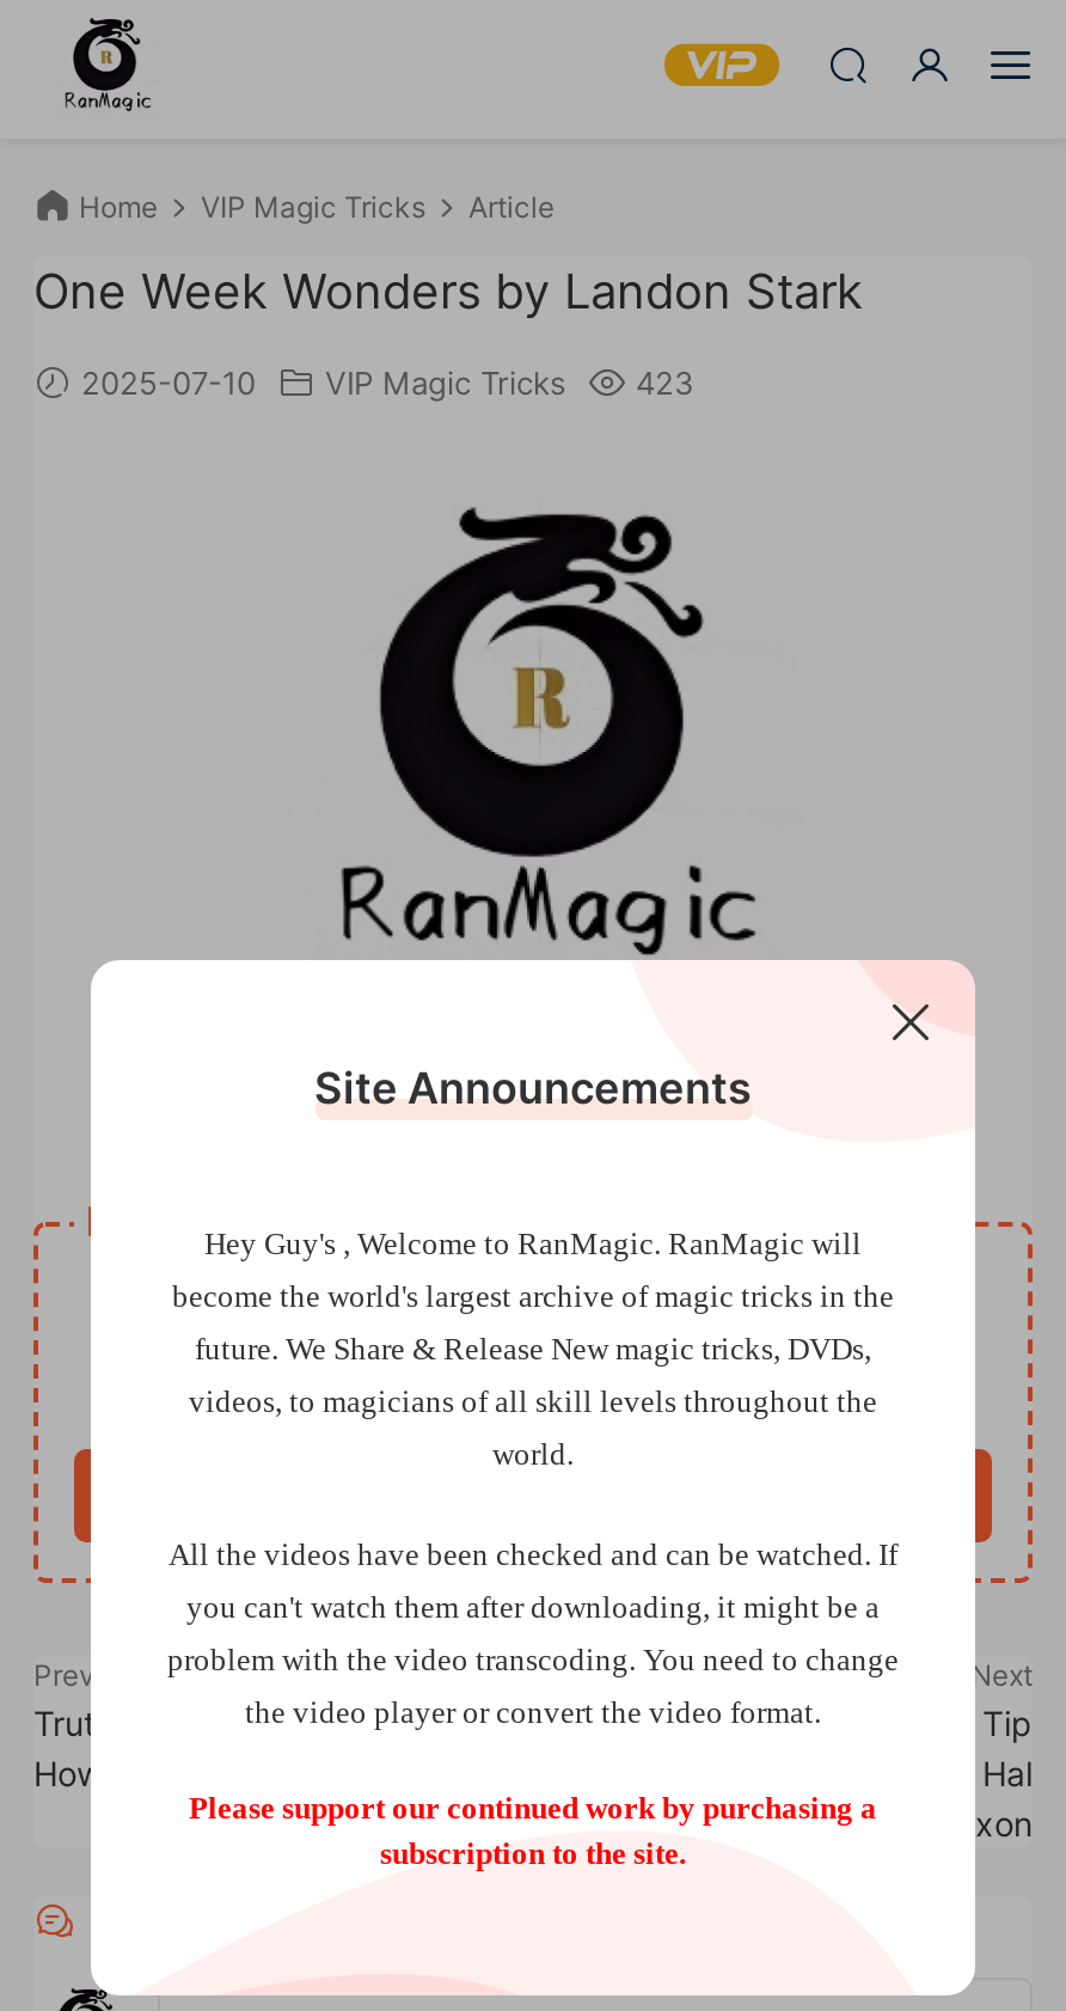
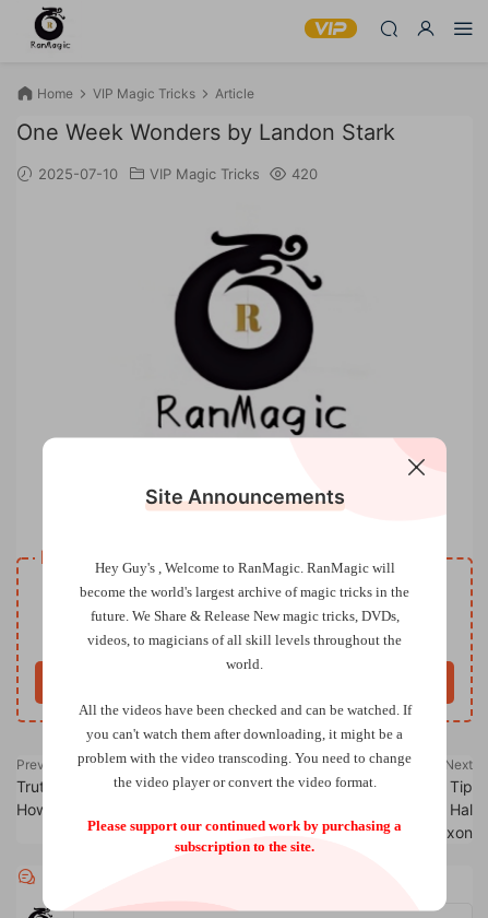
[72,363,693,402] 2025-07-10 VIP Magic Tricks 423 -> [34,165,318,183] 2025-07-10 VIP Magic Tricks 420

